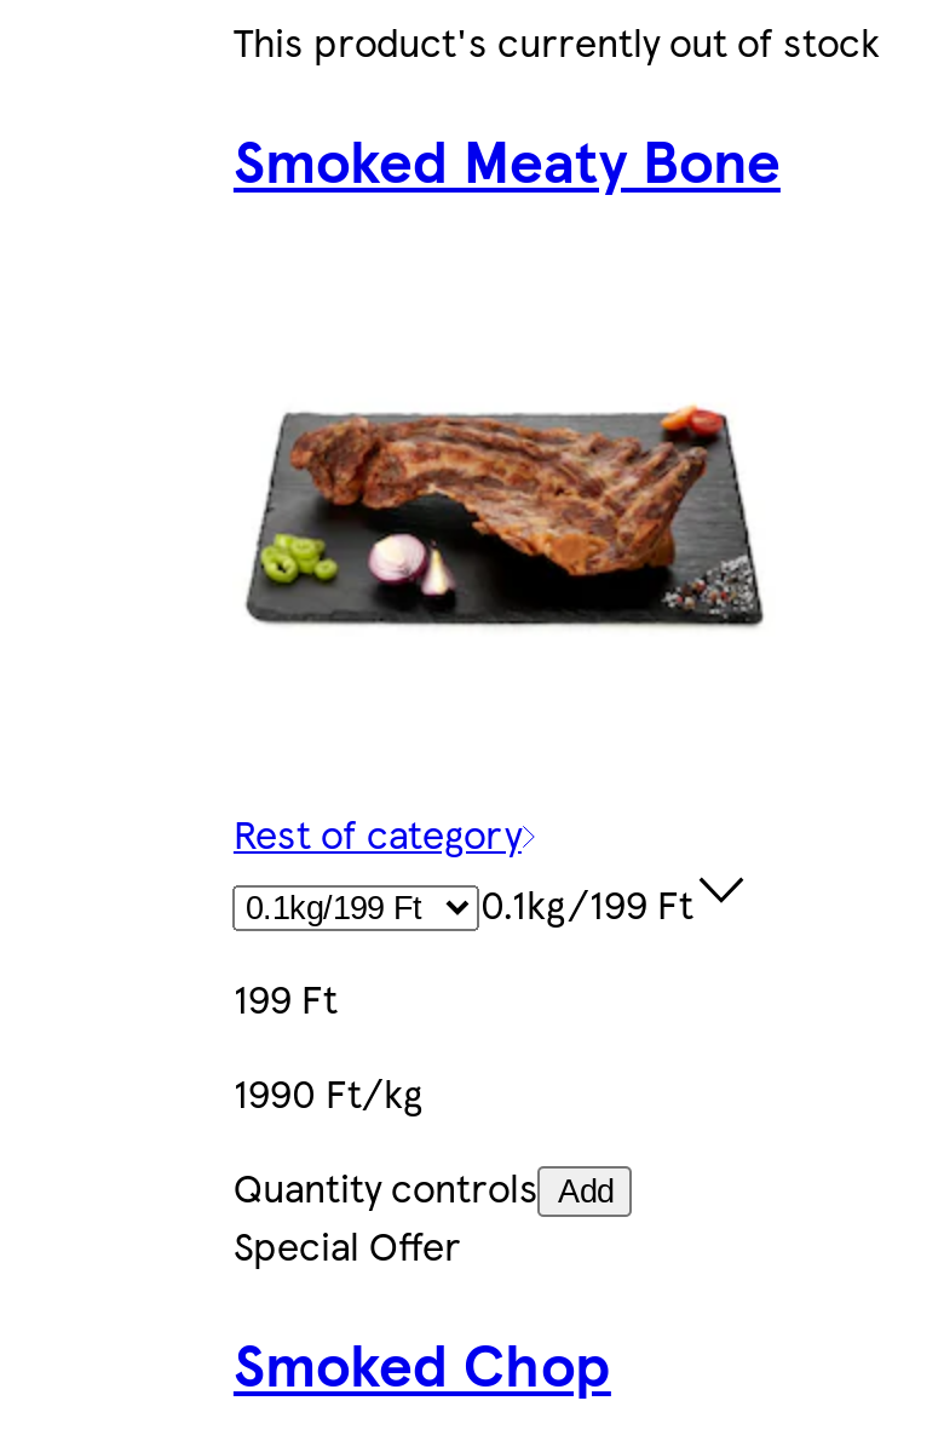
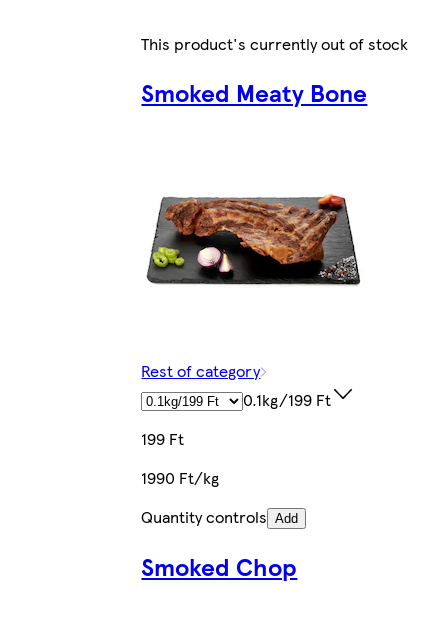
[233,1217,461,1273] Special Offer -> none

